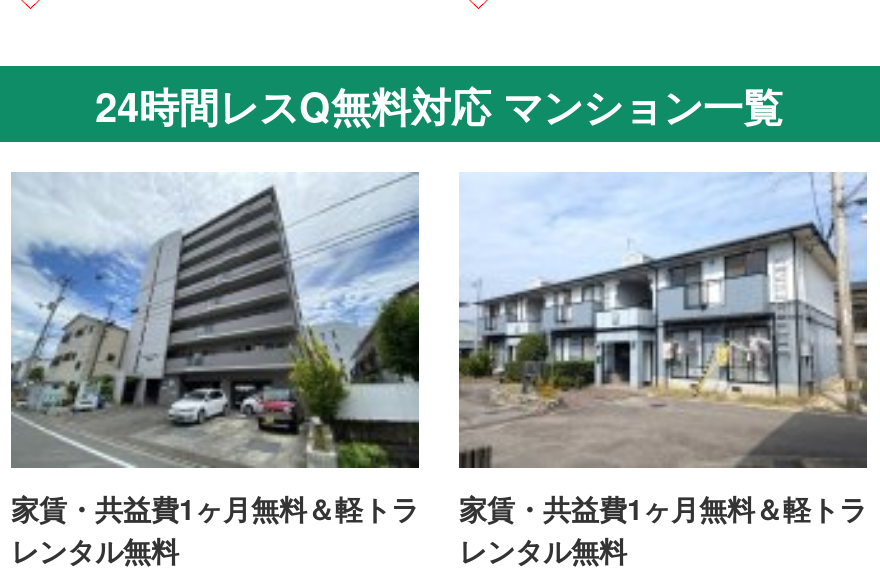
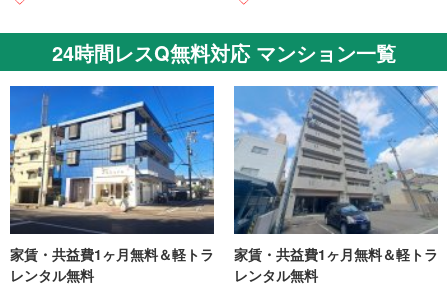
[9,172,421,470] [image] -> [10,85,215,235] [image]
[457,174,869,468] [image] -> [233,86,438,235] [image]

